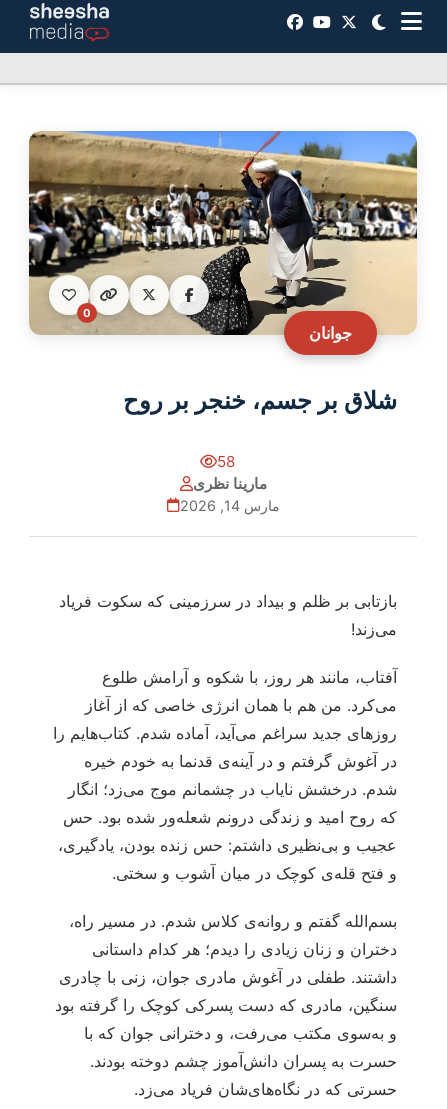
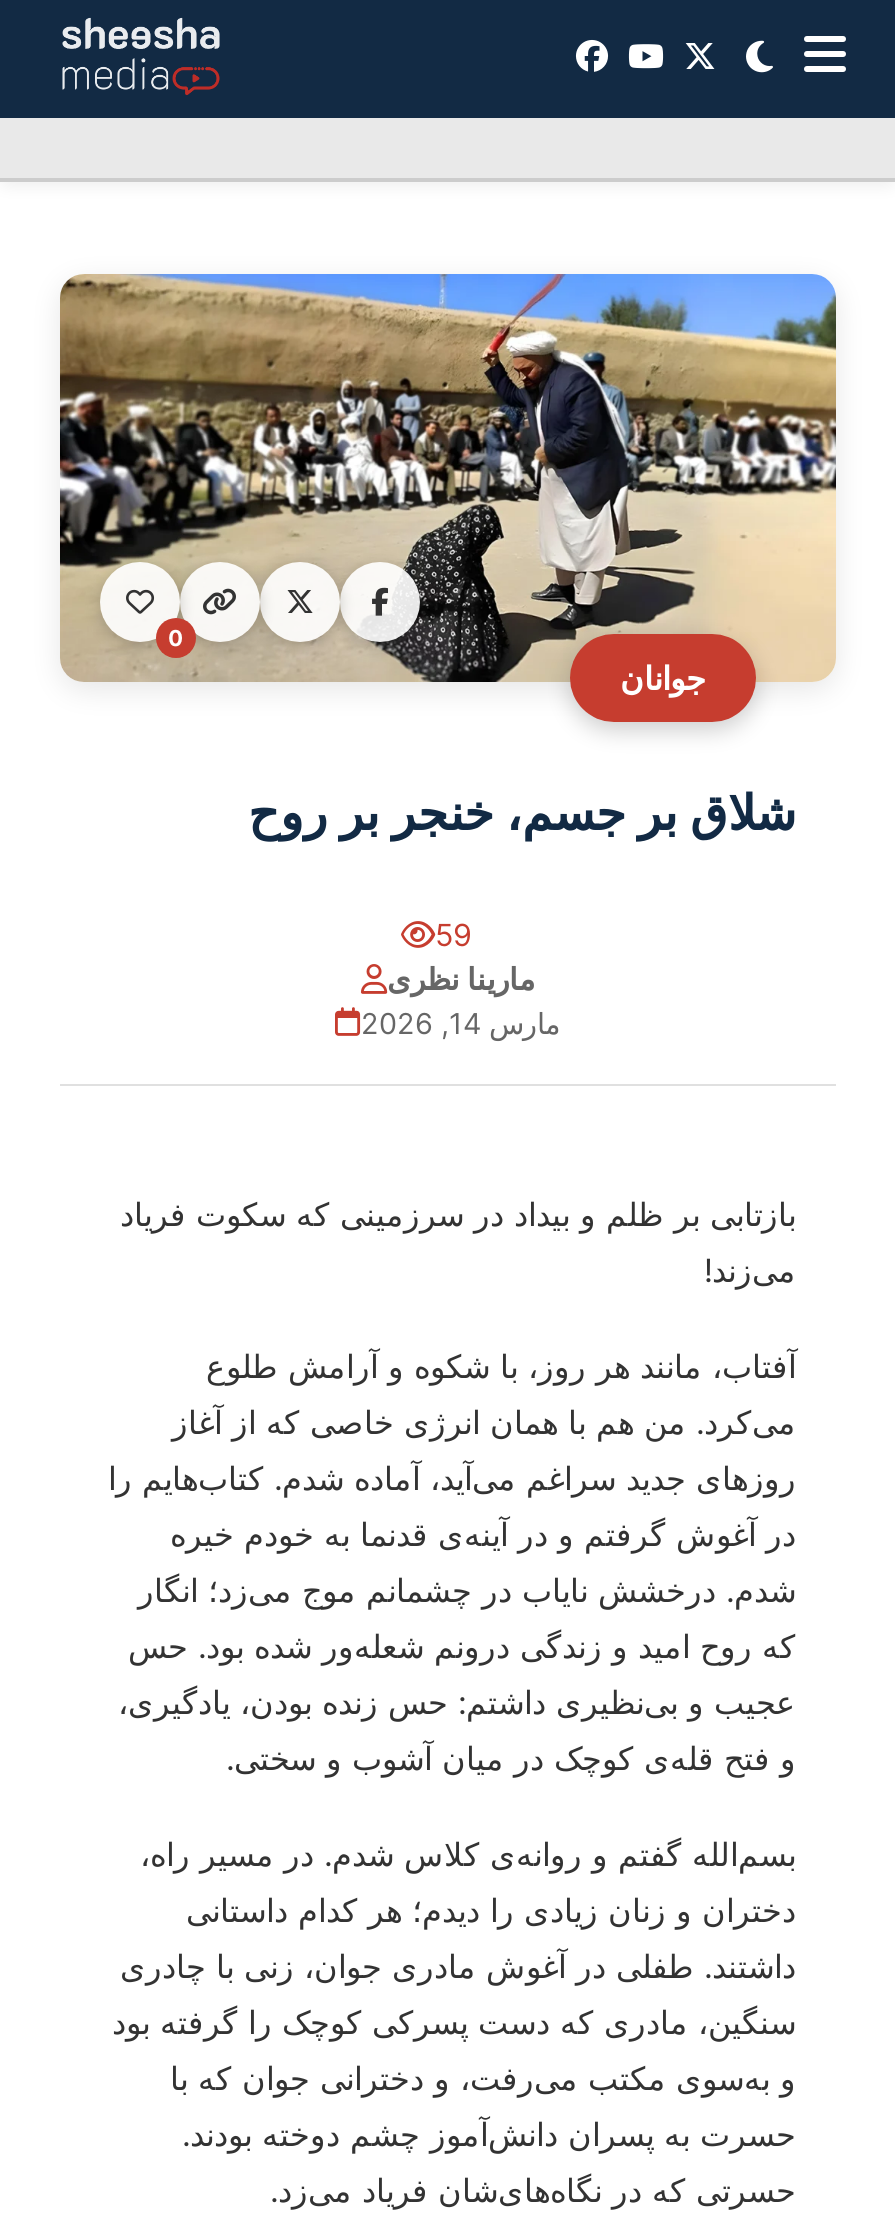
[216,452,234,471] 58 -> [435,916,471,954] 59

